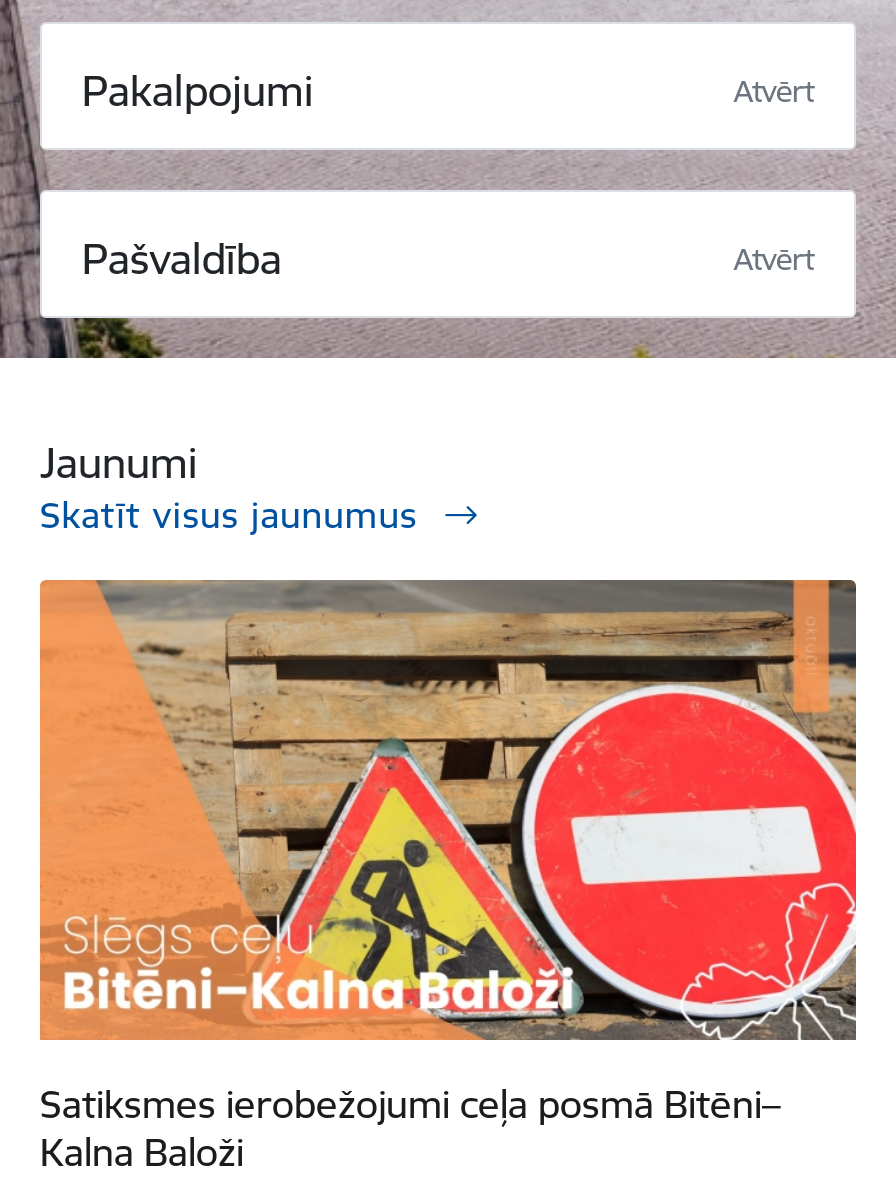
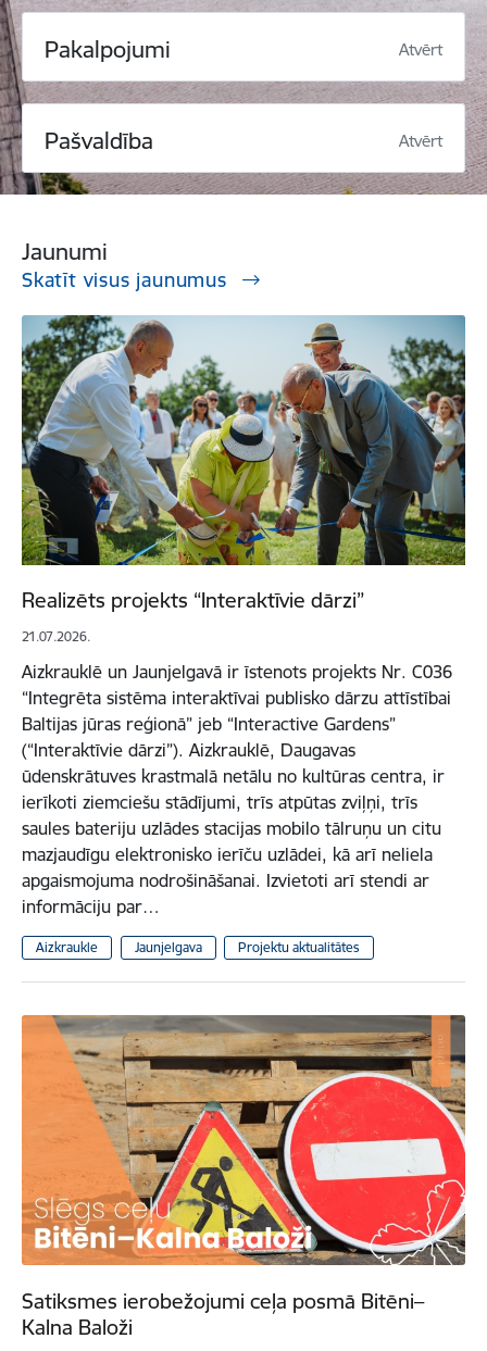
none -> [21,314,466,955] [image] | Realizēts projekts “Interaktīvie dārzi” | 21.07.2026. | Aizkrauklē un Jaunjelgavā ir īstenots projekts Nr. C036 | “Integrēta sistēma interaktīvai publisko dārzu attīstībai | Baltijas jūras reģionā” jeb “Interactive Gardens” | (“Interaktīvie dārzi”). Aizkrauklē, Daugavas | ūdenskrātuves krastmalā netālu no kultūras centra, ir | ierīkoti ziemciešu stādījumi, trīs atpūtas zviļņi, trīs | saules bateriju uzlādes stacijas mobilo tālruņu un citu | mazjaudīgu elektronisko ierīču uzlādei, kā arī neliela | apgaismojuma nodrošināšanai. Izvietoti arī stendi ar | informāciju par… | Aizkraukle | Jaunjelgava | Projektu aktualitātes

